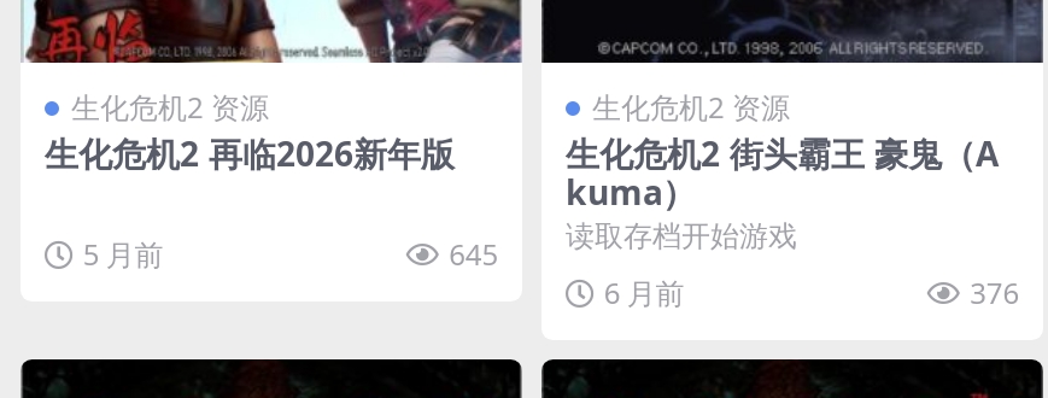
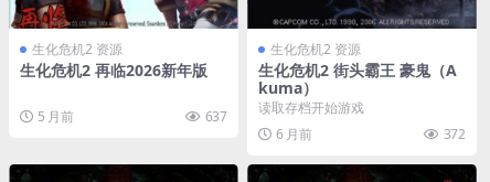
[449,214,797,275] 645 读取存档开始游戏 -> [205,98,364,126] 637 读取存档开始游戏
[970,272,1019,313] 376 -> [443,125,466,143] 372

